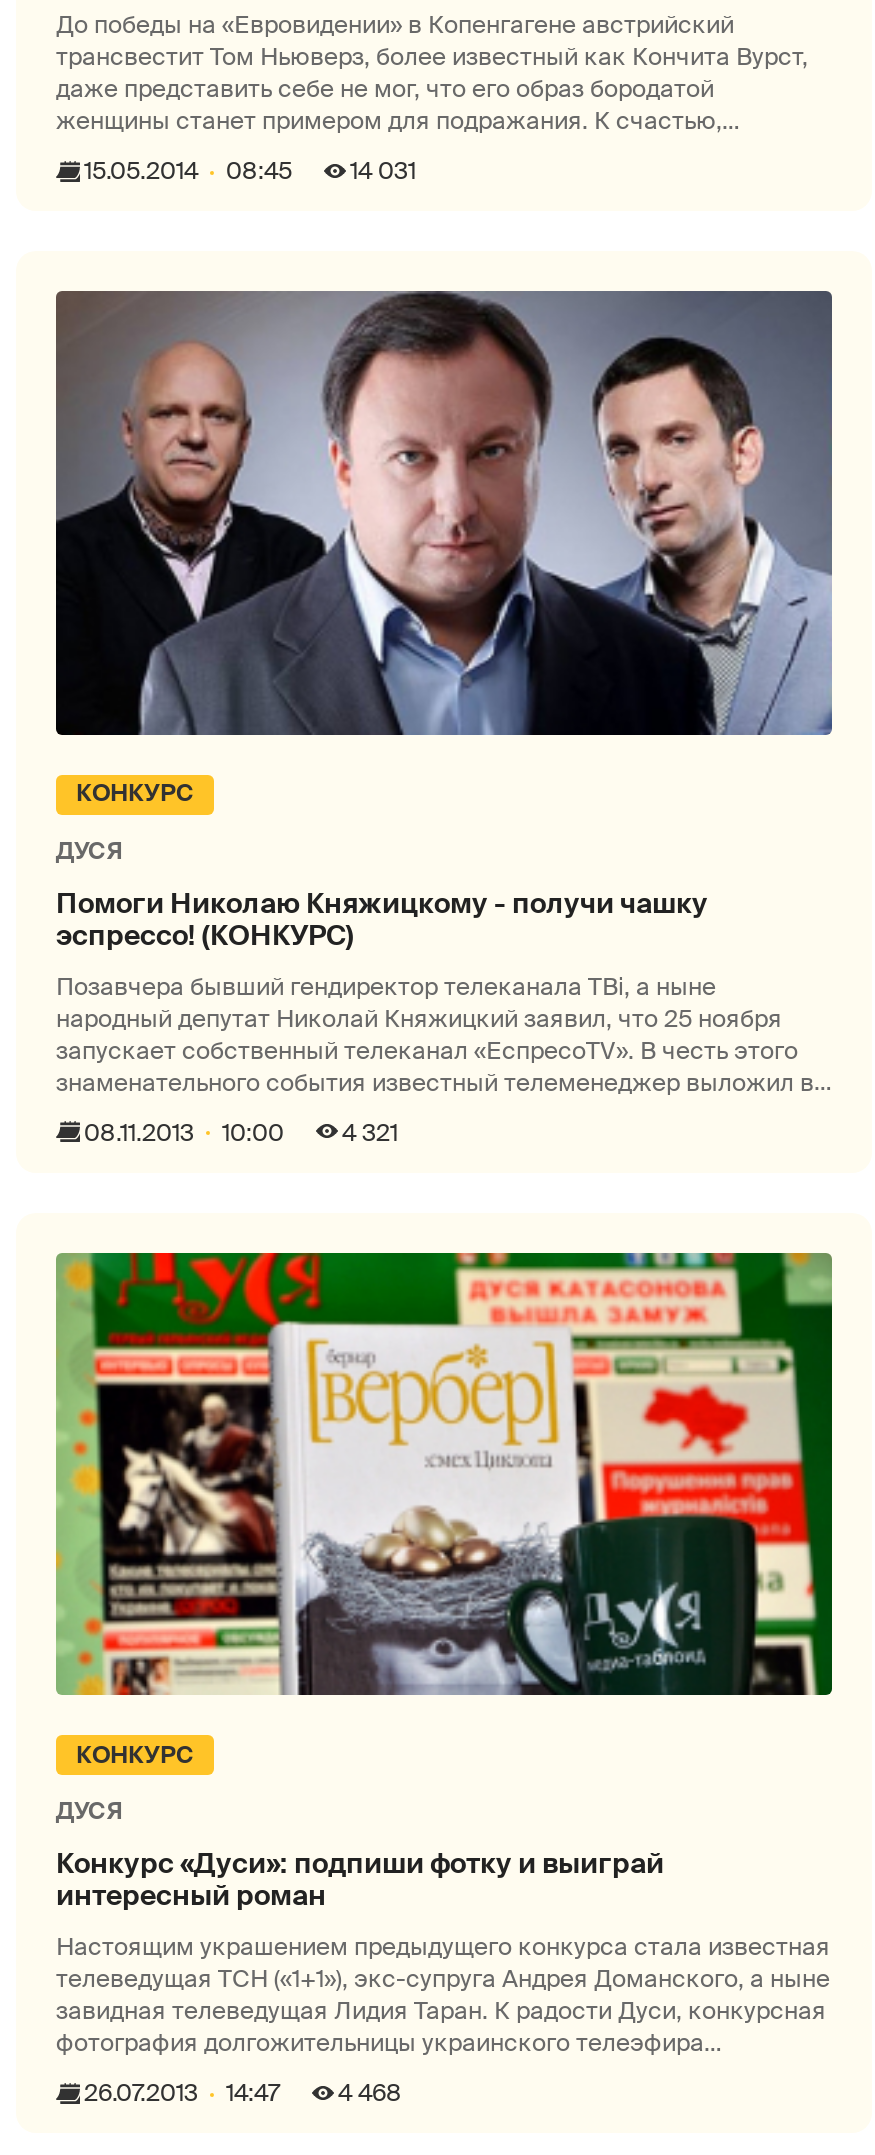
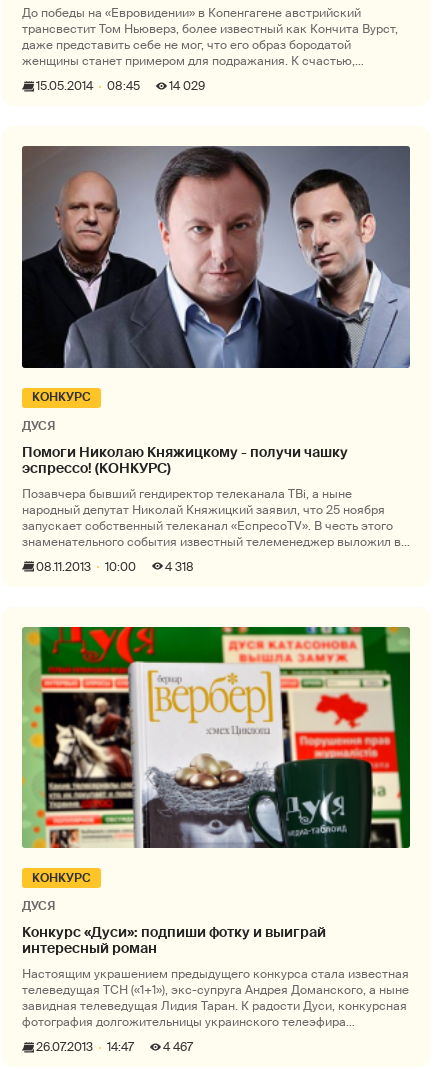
[84,155,416,187] 15.05.2014 08:45 14 031 -> [36,78,205,94] 15.05.2014 08:45 14 029
[84,1116,398,1148] 08.11.2013 10:00 4 321 -> [36,558,194,574] 08.11.2013 10:00 4 318
[84,2077,402,2109] 26.07.2013 14:47 4 468 -> [36,1039,193,1055] 26.07.2013 14:47 4 467

